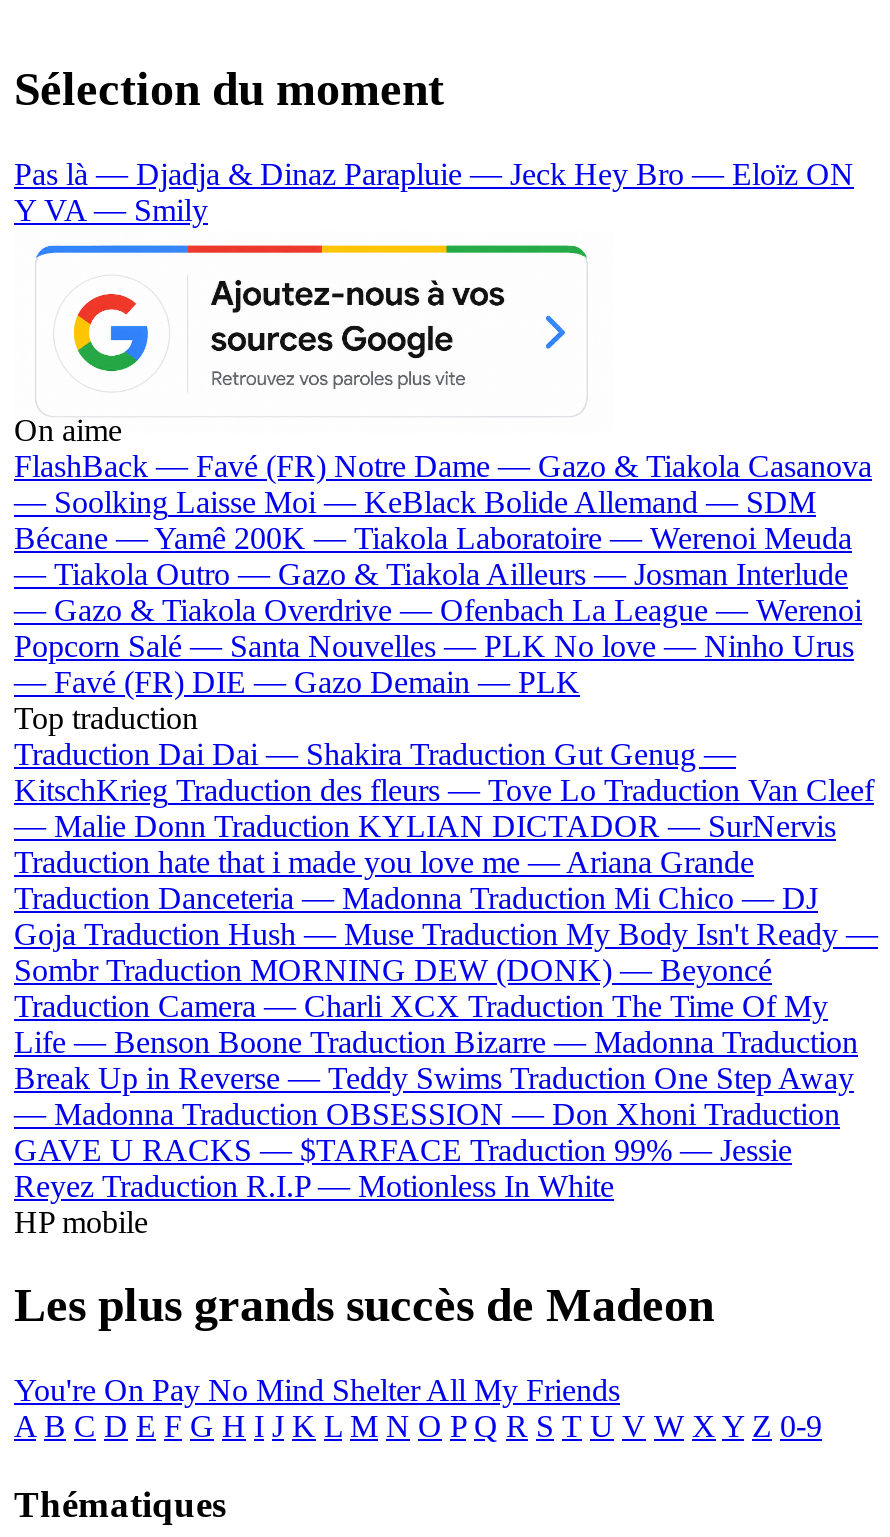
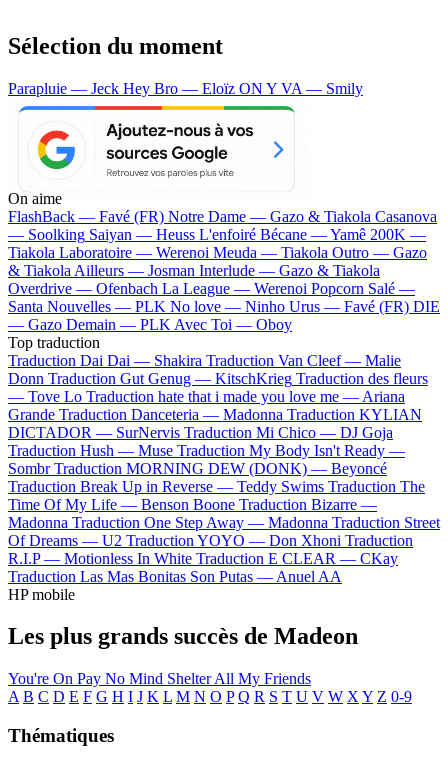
[14,156,854,226] Pas là — Djadja & Dinaz Parapluie — Jeck Hey Bro — Eloïz ON | Y VA — Smily -> [8,79,363,96] Parapluie — Jeck Hey Bro — Eloïz ON Y VA — Smily
[14,484,862,698] — Soolking Laisse Moi — KeBlack Bolide Allemand — SDM | Bécane — Yamê 200K — Tiakola Laboratoire — Werenoi Meuda | — Tiakola Outro — Gazo & Tiakola Ailleurs — Josman Interlude | — Gazo & Tiakola Overdrive — Ofenbach La League — Werenoi | Popcorn Salé — Santa Nouvelles — PLK No love — Ninho Urus | —Favé (FR) DIE — Gazo Demain — PLK -> [8,225,440,332] — Soolking Saiyan — Heuss L'enfoiré Bécane — Yamê 200K — | Tiakola Laboratoire — Werenoi Meuda — Tiakola Outro — Gazo | & Tiakola Ailleurs — Josman Interlude — Gazo & Tiakola | Overdrive — Ofenbach La League — Werenoi Popcorn Salé — | Santa Nouvelles — PLK No love — Ninho Urus — Favé (FR) DIE | — Gazo Demain — PLK Avec Toi — Oboy
[14,736,878,950] Traduction Dai Dai — Shakira Traduction Gut Genug — | KitschKrieg Traduction des fleurs — Tove Lo Traduction Van Cleef | — Malie Donn Traduction KYLIAN DICTADOR — SurNervis | Traduction hate that i made you love me — Ariana Grande | Traduction Danceteria — Madonna Traduction Mi Chico — DJ | Goja Traduction Hush — Muse Traduction My Body Isn't Ready — -> [8,351,428,458] Traduction Dai Dai — Shakira Traduction Van Cleef — Malie | Donn Traduction Gut Genug — KitschKrieg Traduction des fleurs | — Tove Lo Traduction hate that i made you love me — Ariana | Grande Traduction Danceteria — Madonna Traduction KYLIAN | DICTADOR — SurNervis Traduction Mi Chico — DJ Goja | Traduction Hush — Muse Traduction My Body Isn't Ready —
[14,988,858,1202] Traduction Camera — Charli XCX Traduction The Time Of My | Life — Benson Boone Traduction Bizarre — Madonna Traduction | Break Up in Reverse — Teddy Swims Traduction One Step Away | — Madonna Traduction OBSESSION — Don Xhoni Traduction | GAVE U RACKS — $TARFACE Traduction 99% — Jessie | Reyez Traduction R.I.P — Motionless In White -> [8,477,440,584] Traduction Break Up in Reverse — Teddy Swims Traduction The | Time Of My Life — Benson Boone Traduction Bizarre — | Madonna Traduction One Step Away — Madonna Traduction Street | Of Dreams — U2 Traduction YOYO — Don Xhoni Traduction | R.I.P — Motionless In White Traduction E CLEAR — CKay | Traduction Las Mas Bonitas Son Putas — Anuel AA

